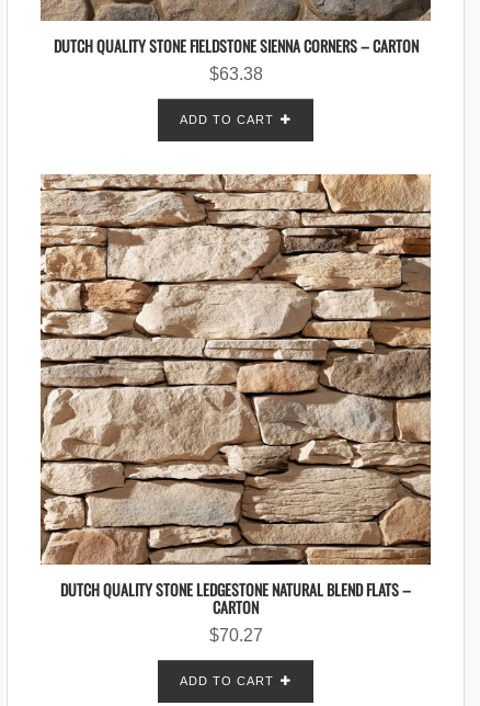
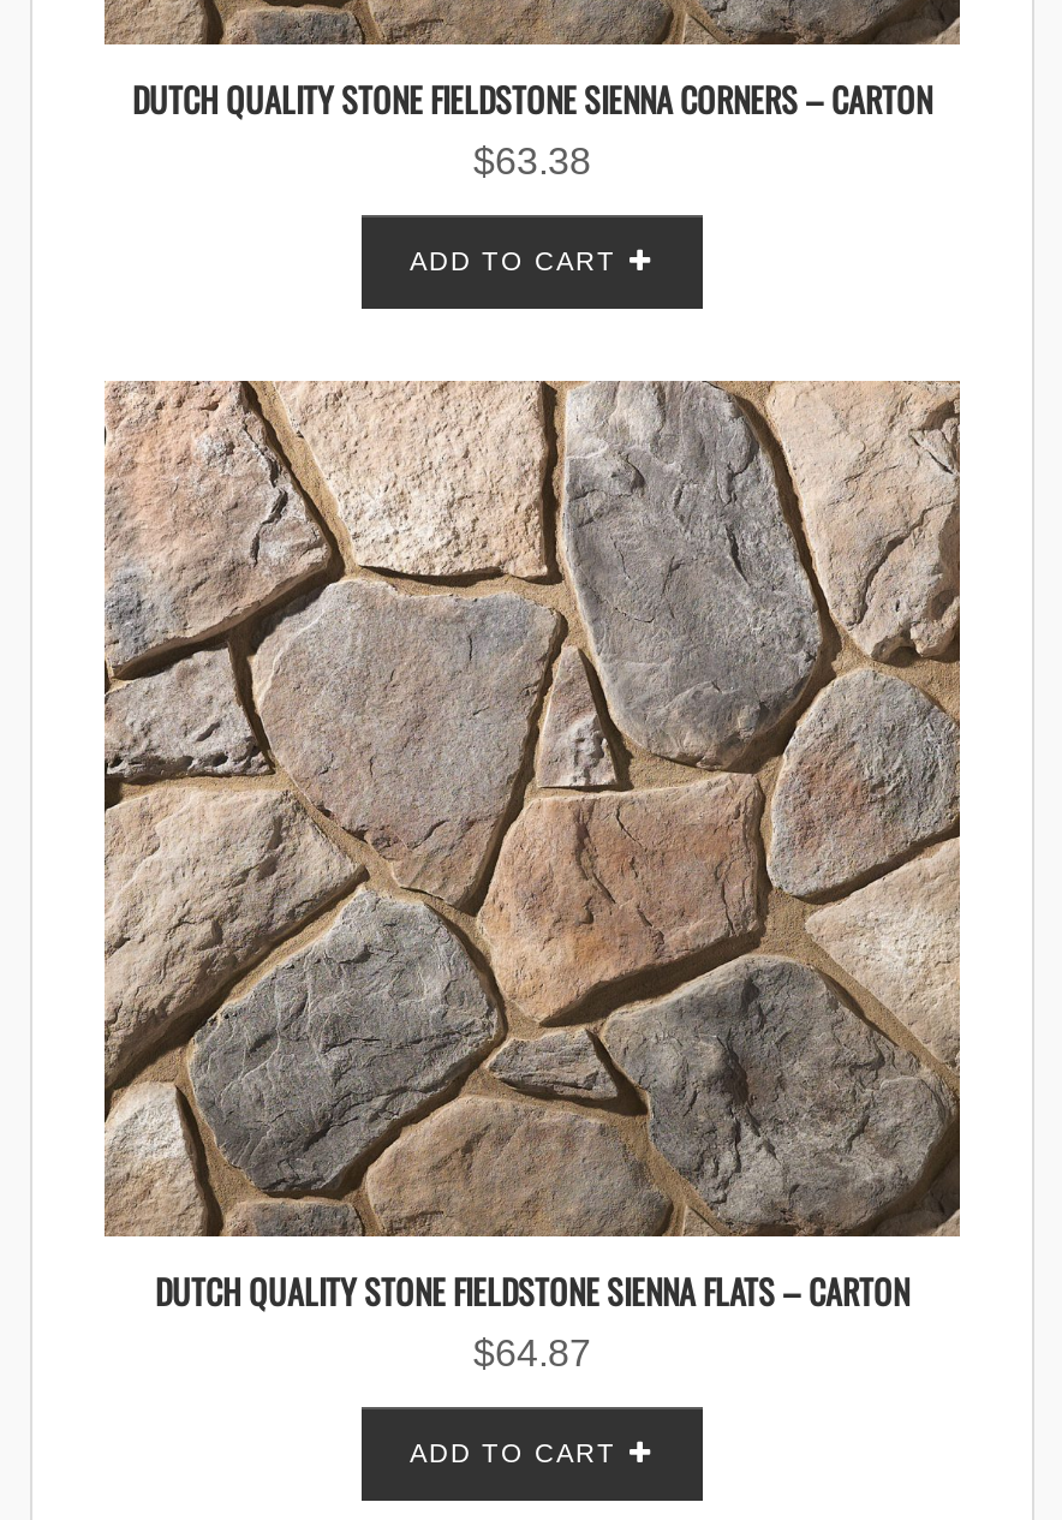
[41,174,431,644] [image] | DUTCH QUALITY STONE LEDGESTONE NATURAL BLEND FLATS – | CARTON | $70.27 -> [102,380,962,1374] [image] | DUTCH QUALITY STONE FIELDSTONE SIENNA FLATS – CARTON | $64.87

